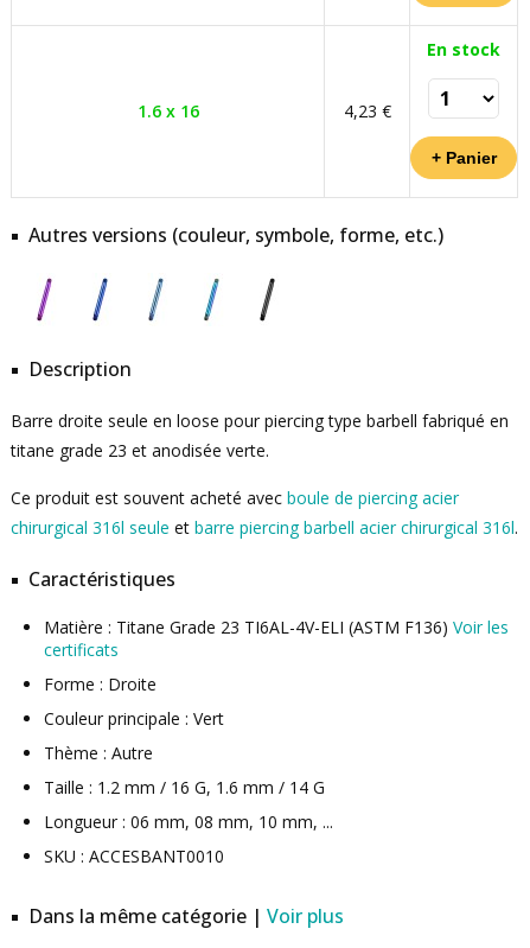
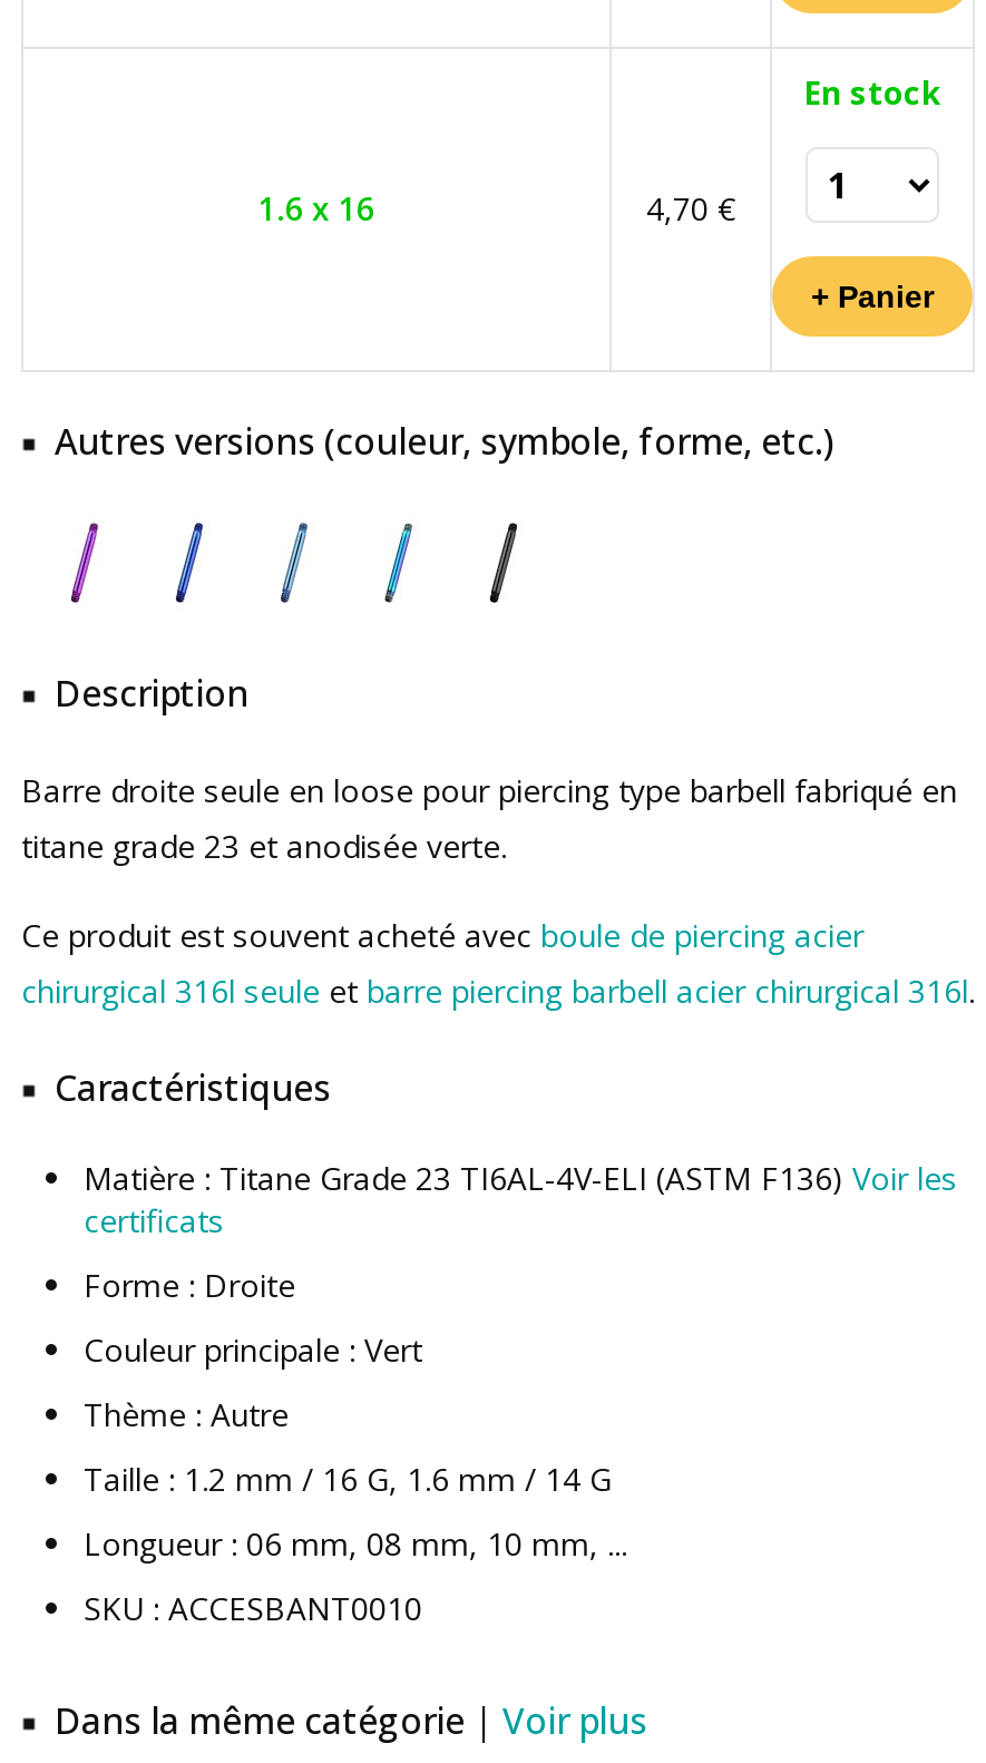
[343,100,391,122] 4,23 € -> [646,187,735,230] 4,70 €

